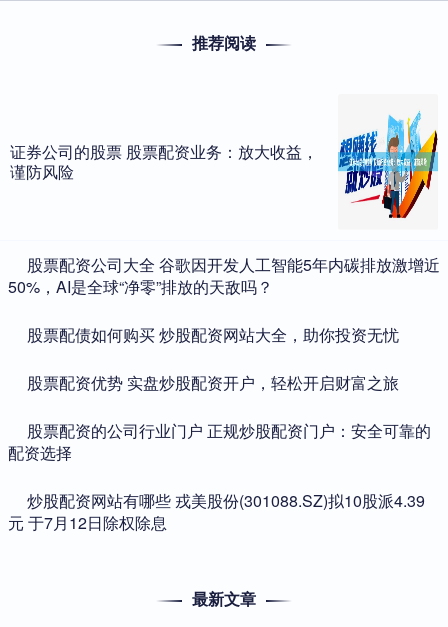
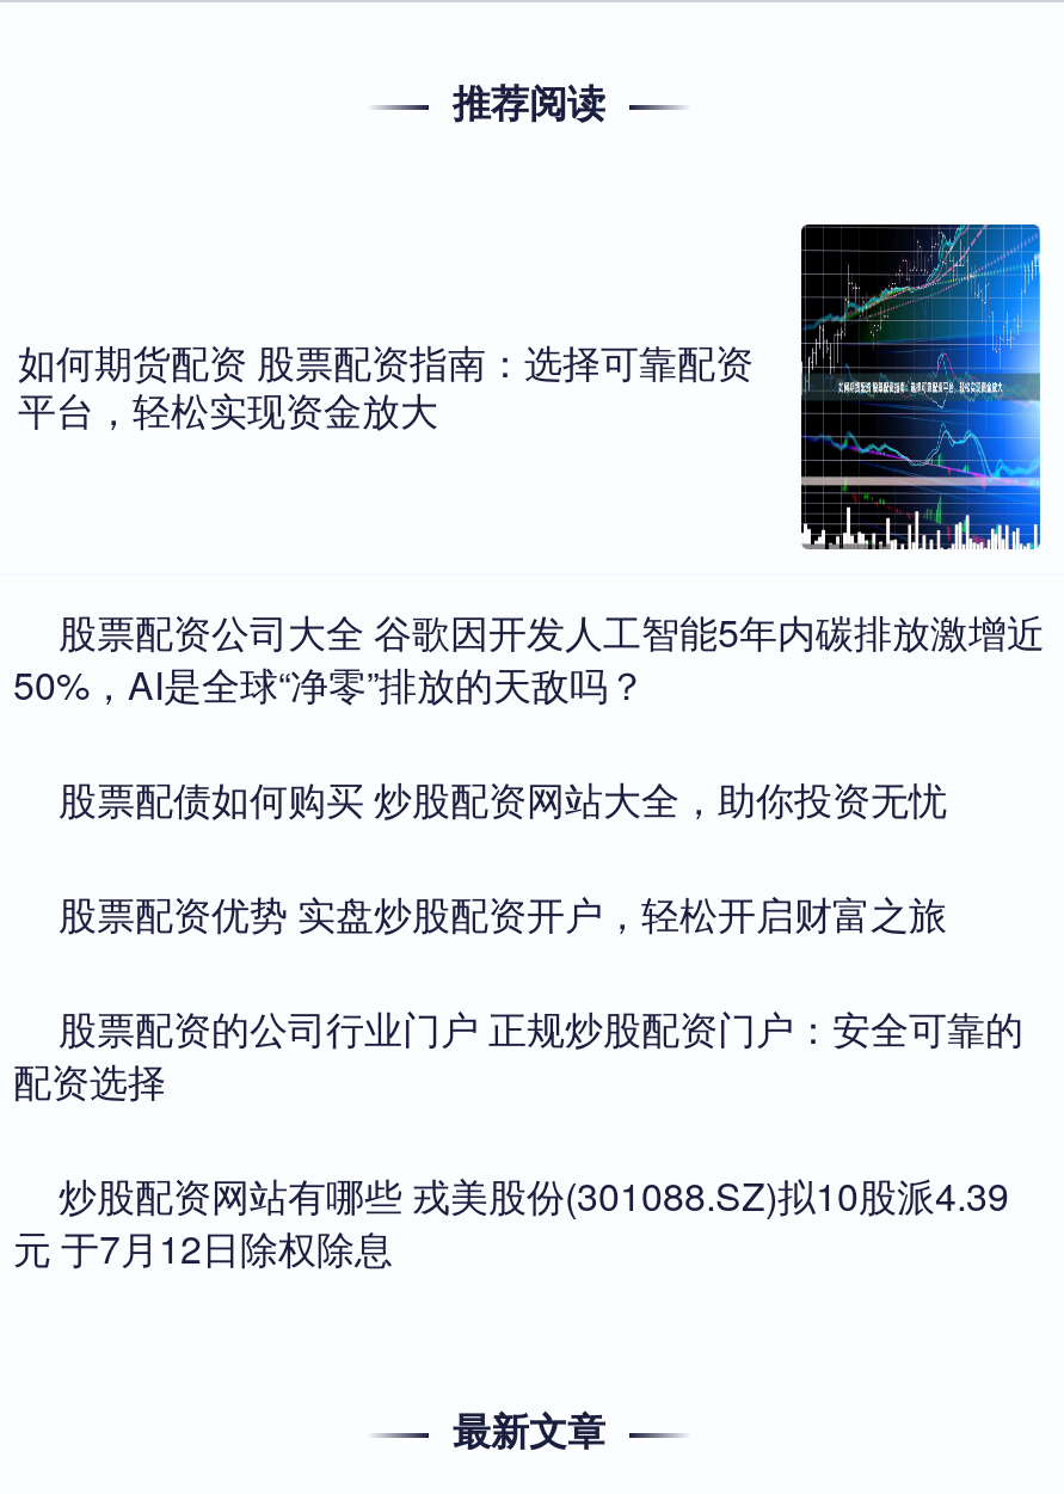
[10,94,439,230] [image] | 证券公司的股票 股票配资业务：放大收益， | 谨防风险 -> [18,222,1043,552] [image] | 如何期货配资 股票配资指南：选择可靠配资 | 平台，轻松实现资金放大

